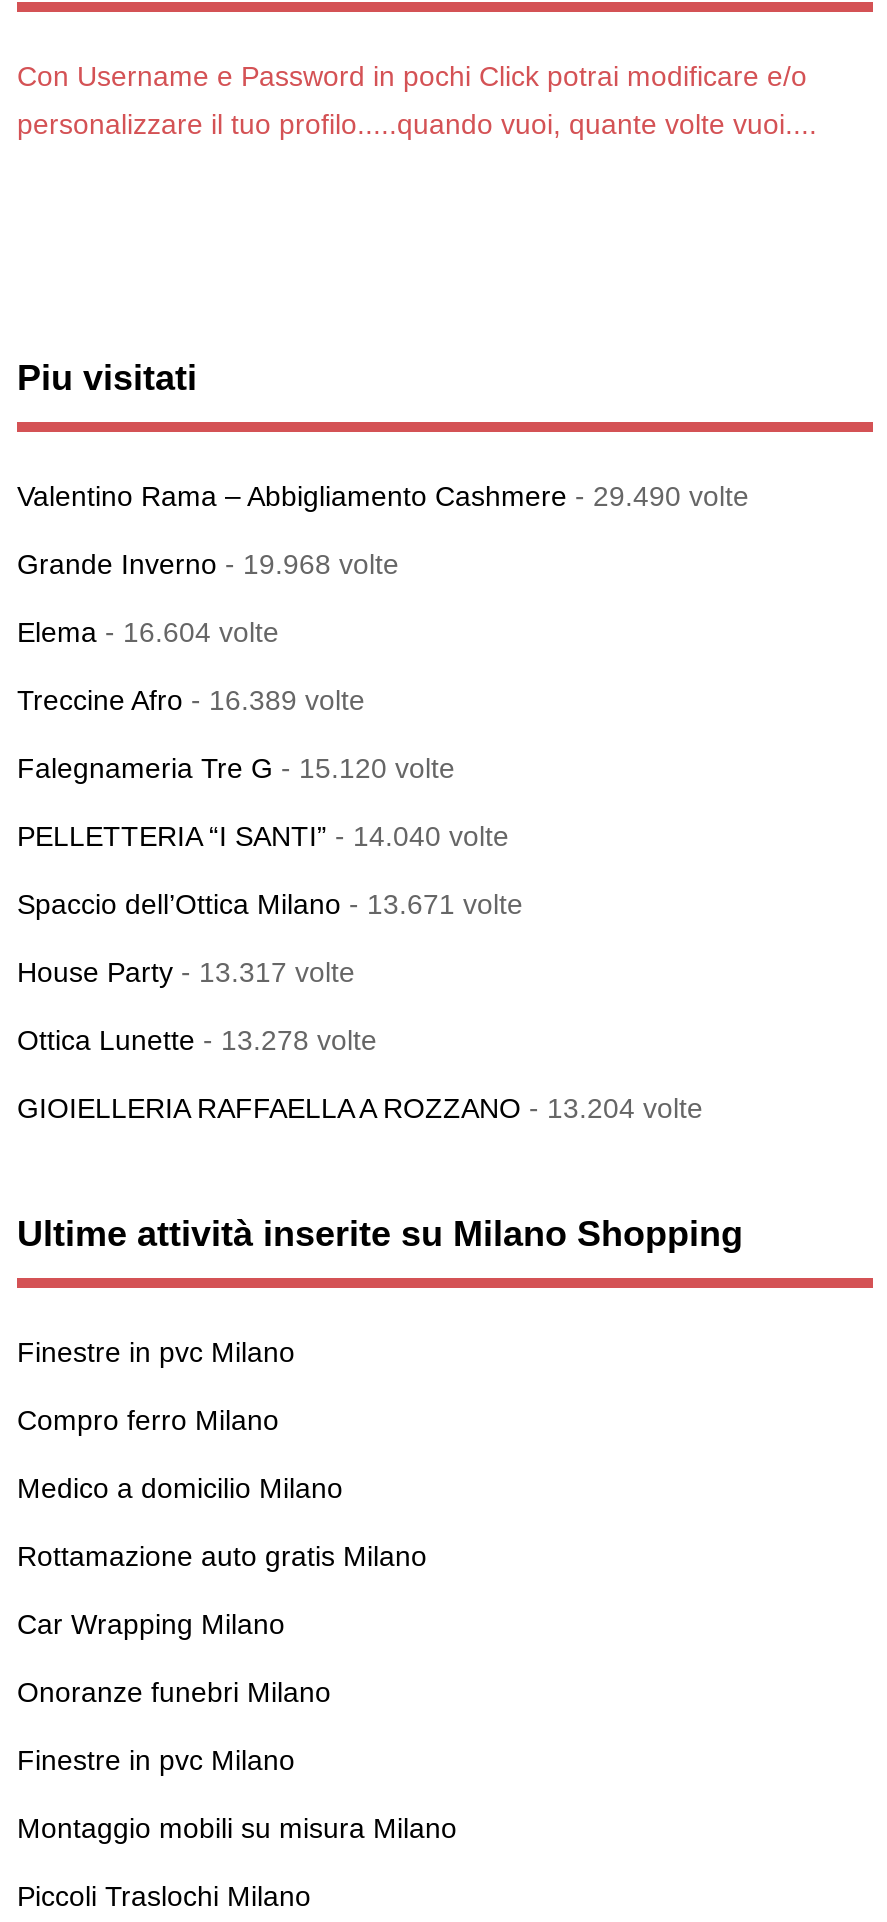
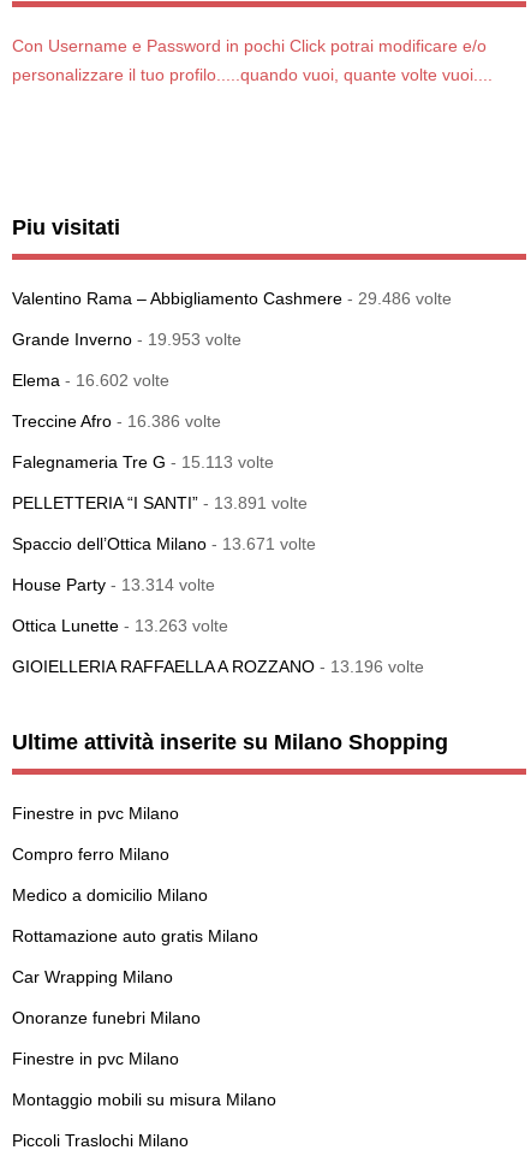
[17,480,749,512] Valentino Rama – Abbigliamento Cashmere - 29.490 volte -> [12,289,452,308] Valentino Rama – Abbigliamento Cashmere - 29.486 volte
[17,548,399,580] Grande Inverno - 19.968 volte -> [12,329,241,349] Grande Inverno - 19.953 volte
[17,616,279,648] Elema - 16.604 volte -> [12,370,169,390] Elema - 16.602 volte
[17,684,365,716] Treccine Afro - 16.389 volte -> [12,411,221,431] Treccine Afro - 16.386 volte
[17,752,455,784] Falegnameria Tre G - 15.120 volte -> [12,452,274,471] Falegnameria Tre G - 15.113 volte
[17,820,509,852] PELLETTERIA “I SANTI” - 14.040 volte -> [12,493,308,512] PELLETTERIA “I SANTI” - 13.891 volte
[17,956,355,988] House Party - 13.317 volte -> [12,575,215,594] House Party - 13.314 volte
[17,1024,377,1056] Ottica Lunette - 13.278 volte -> [12,616,228,635] Ottica Lunette - 13.263 volte
[17,1092,703,1124] GIOIELLERIA RAFFAELLA A ROZZANO - 13.204 volte -> [12,657,424,676] GIOIELLERIA RAFFAELLA A ROZZANO - 13.196 volte

